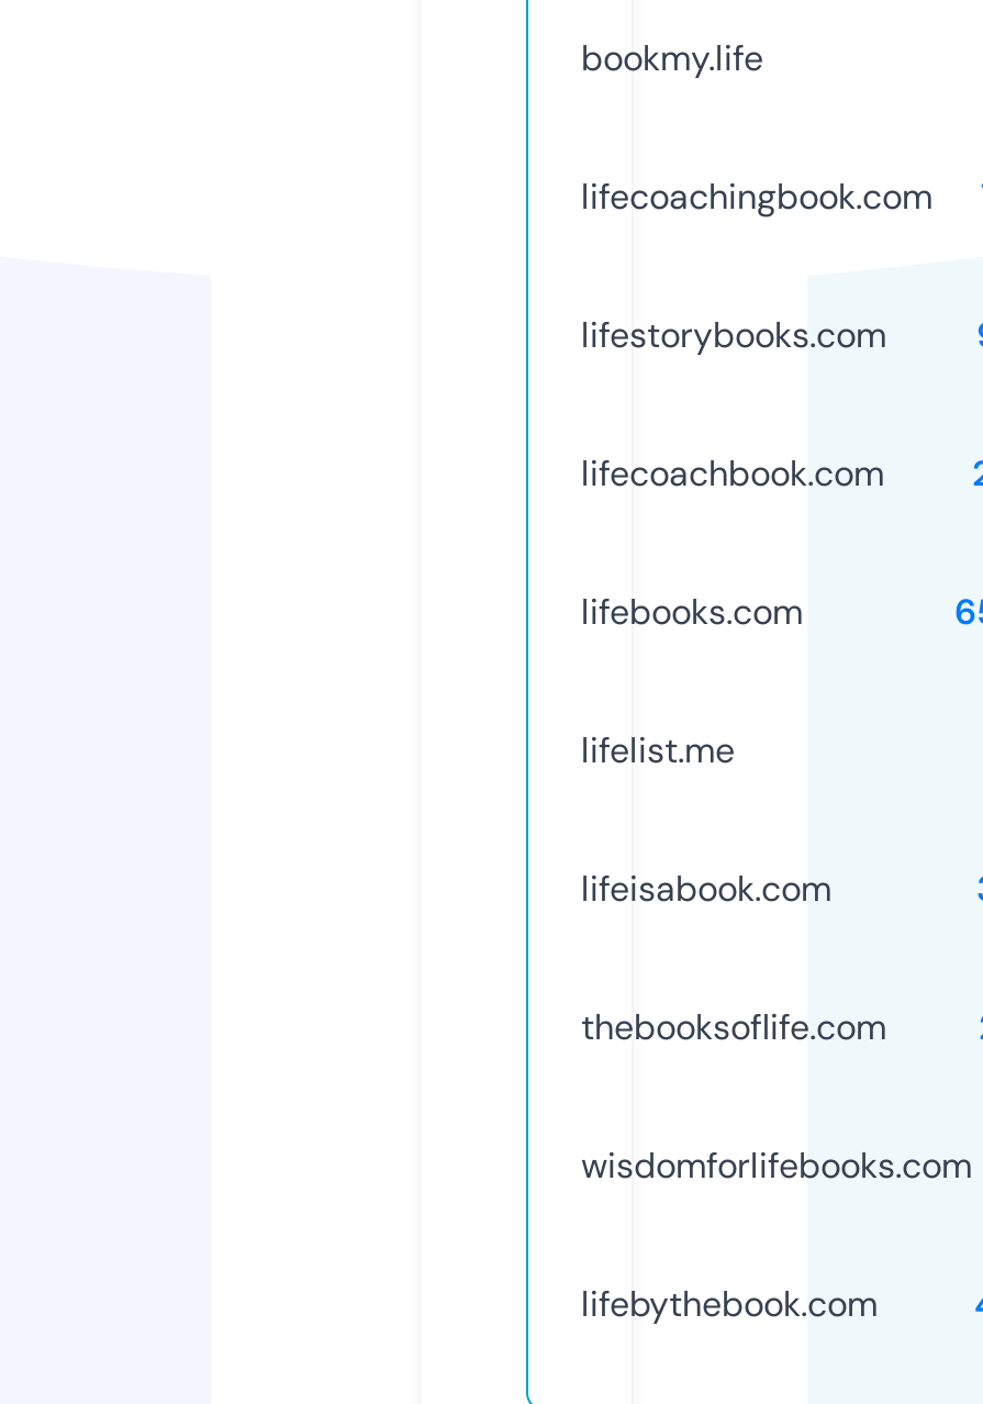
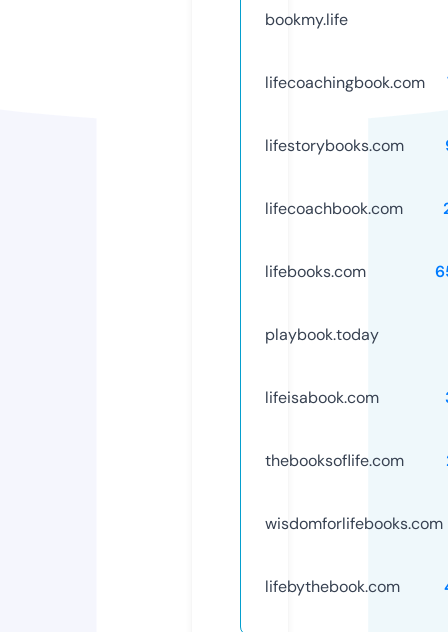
[581,727,735,773] lifelist.me -> [265,324,379,345] playbook.today

